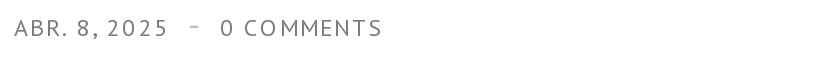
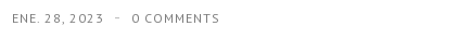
[14,12,384,42] ABR. 8, 2025 0 COMMENTS -> [12,10,220,26] ENE. 28, 2023 0 COMMENTS

